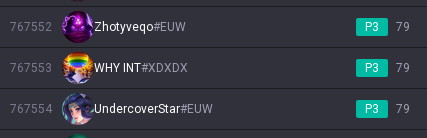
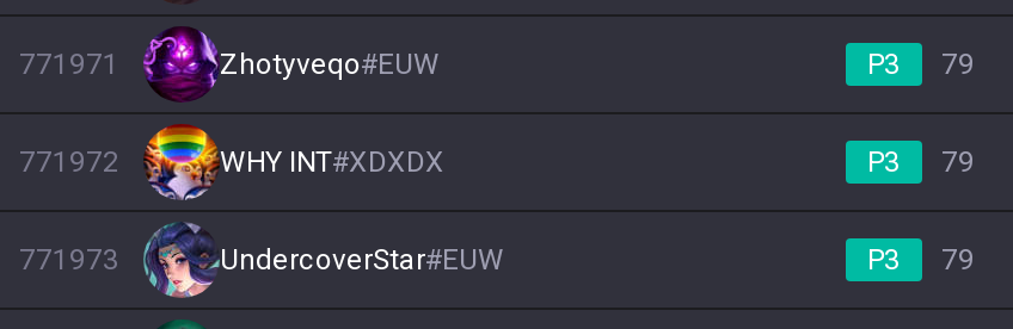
[10,20,52,34] 767552 -> [19,48,119,81] 771971
[10,61,52,75] 767553 -> [19,145,119,179] 771972
[10,102,52,116] 767554 -> [19,243,119,277] 771973

